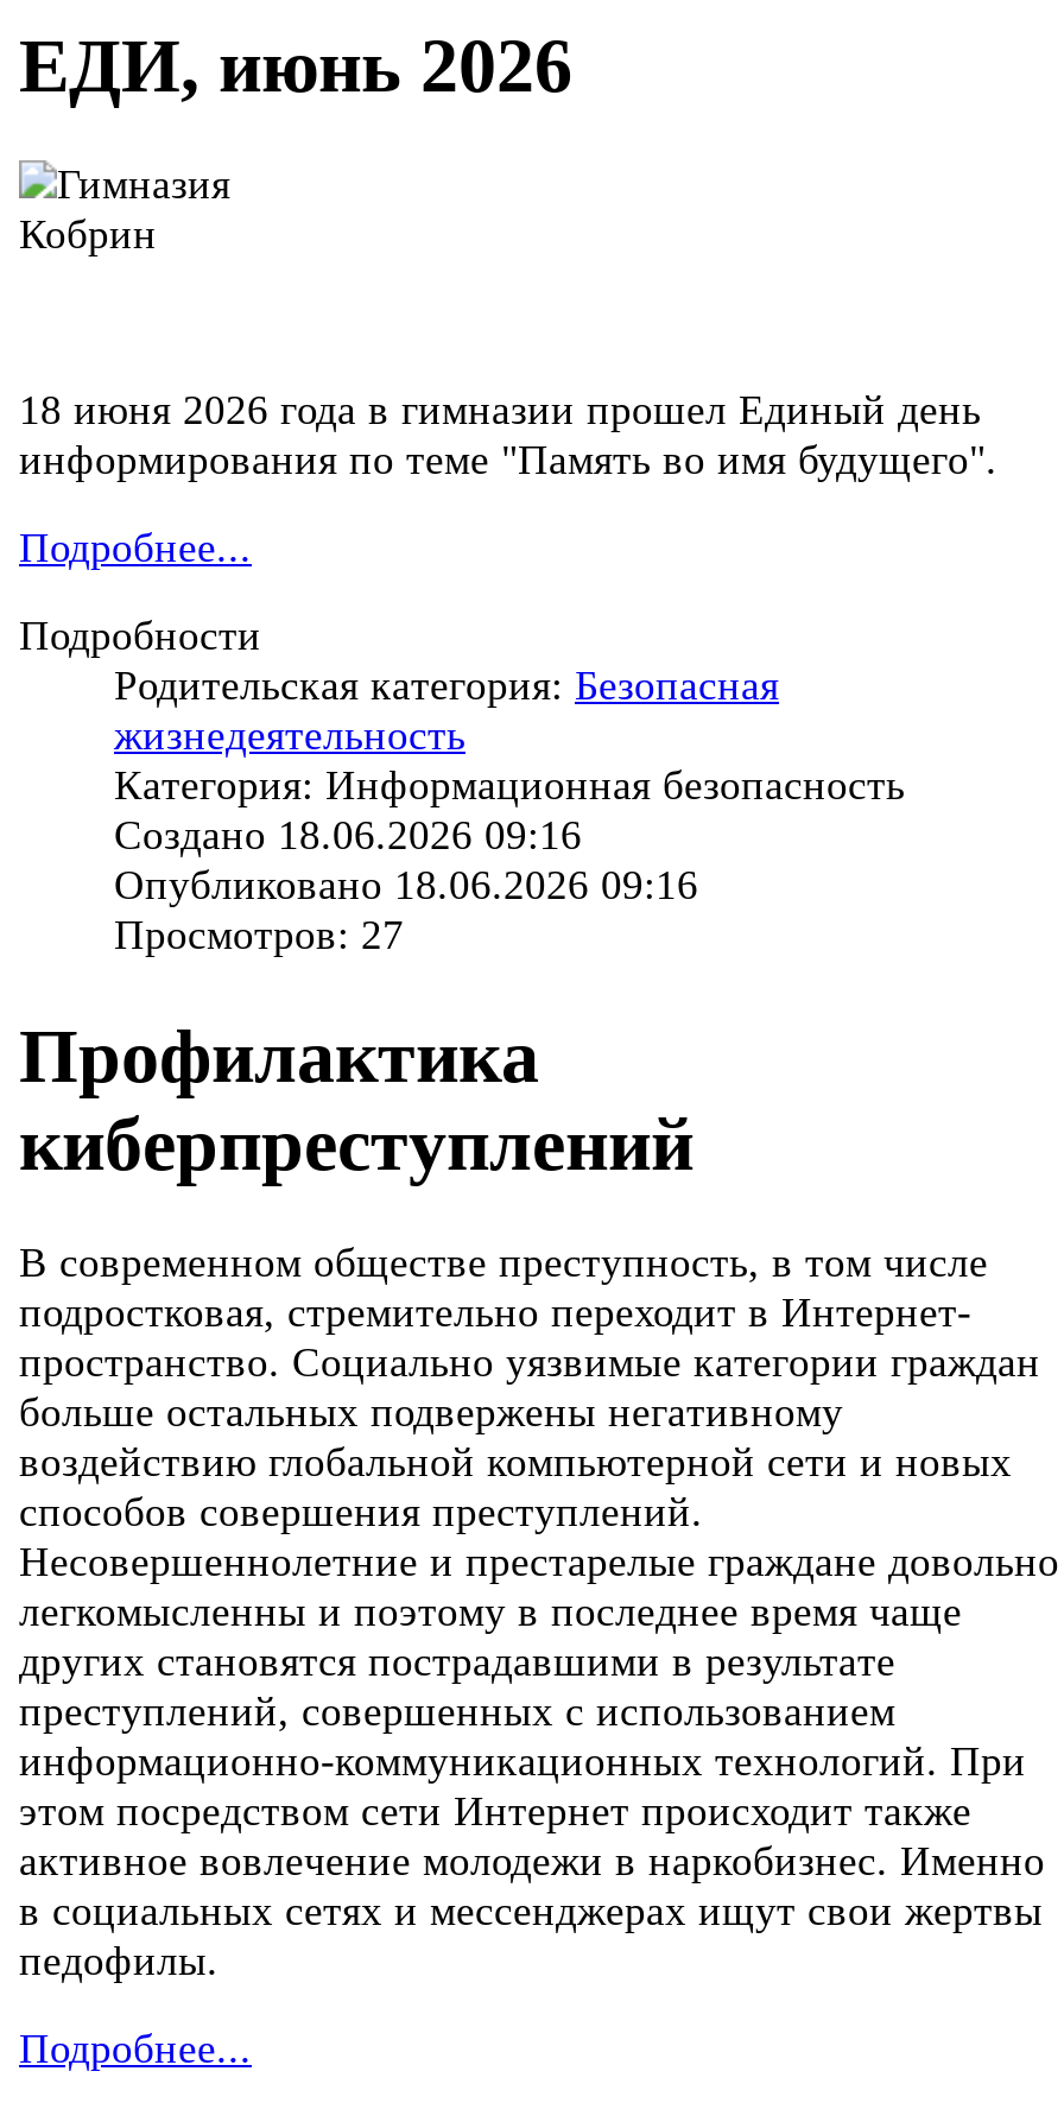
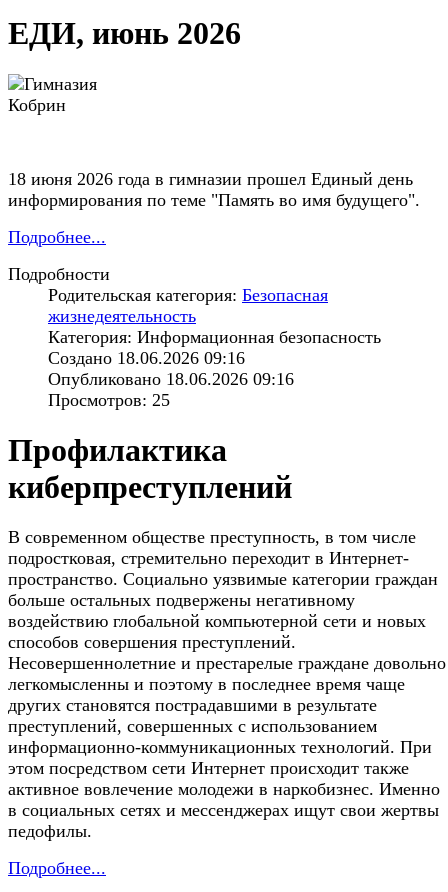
[114,912,404,960] Просмотров: 27 -> [48,390,170,410] Просмотров: 25

